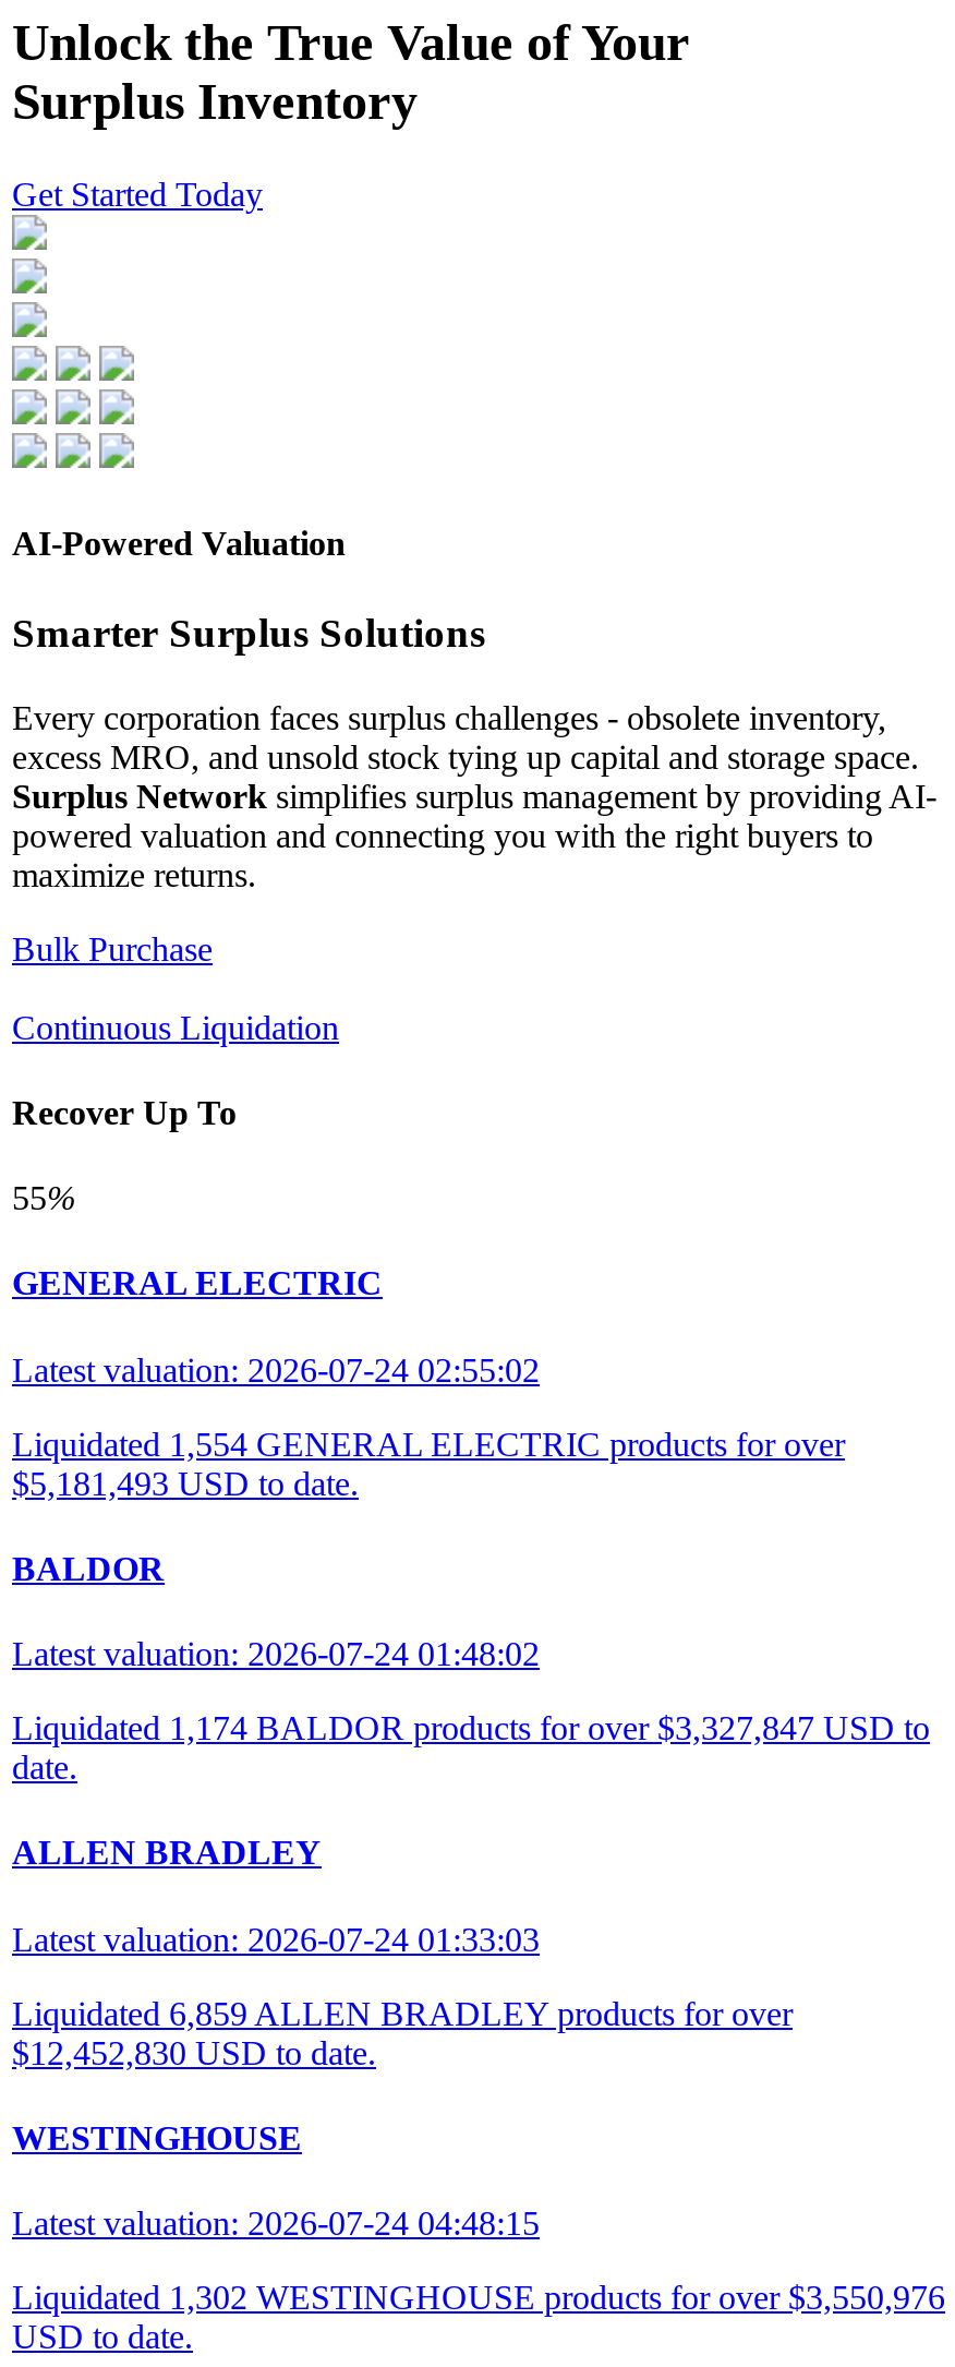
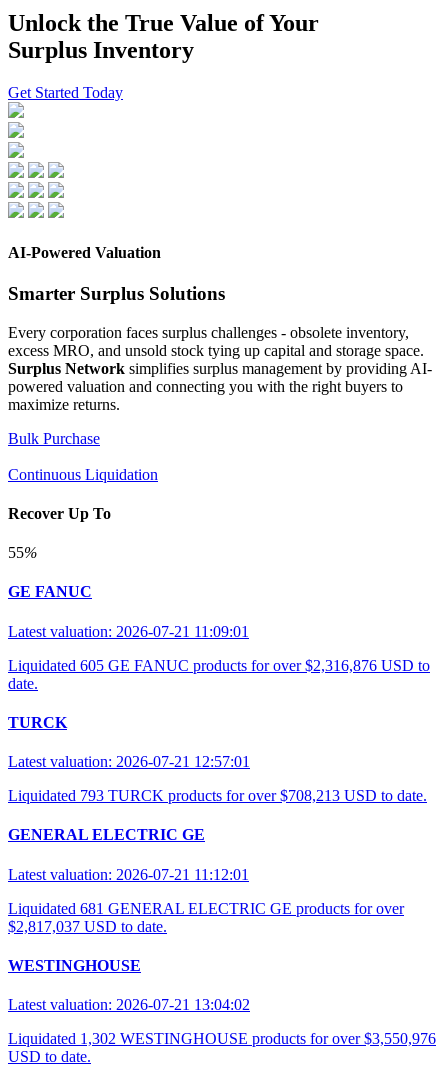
[12,1265,930,1747] GENERAL ELECTRIC | Latest valuation: 2026-07-24 02:55:02 | Liquidated 1,554 GENERAL ELECTRIC products for over | $5,181,493 USD to date. | BALDOR | Latest valuation: 2026-07-24 01:48:02 | Liquidated 1,174 BALDOR products for over $3,327,847 USD to -> [8,583,430,674] GE FANUC | Latest valuation: 2026-07-21 11:09:01 | Liquidated 605 GE FANUC products for over $2,316,876 USD to
moved [12,1749,77,1786] -> [8,675,38,692]: date.
[12,1835,793,2071] ALLEN BRADLEY | Latest valuation: 2026-07-24 01:33:03 | Liquidated 6,859 ALLEN BRADLEY products for over | $12,452,830 USD to date. -> [8,714,427,935] TURCK | Latest valuation: 2026-07-21 12:57:01 | Liquidated 793 TURCK products for over $708,213 USD to date. | GENERAL ELECTRIC GE | Latest valuation: 2026-07-21 11:12:01 | Liquidated 681 GENERAL ELECTRIC GE products for over | $2,817,037 USD to date.
[12,2205,540,2242] Latest valuation: 2026-07-24 04:48:15 -> [8,996,250,1013] Latest valuation: 2026-07-21 13:04:02

